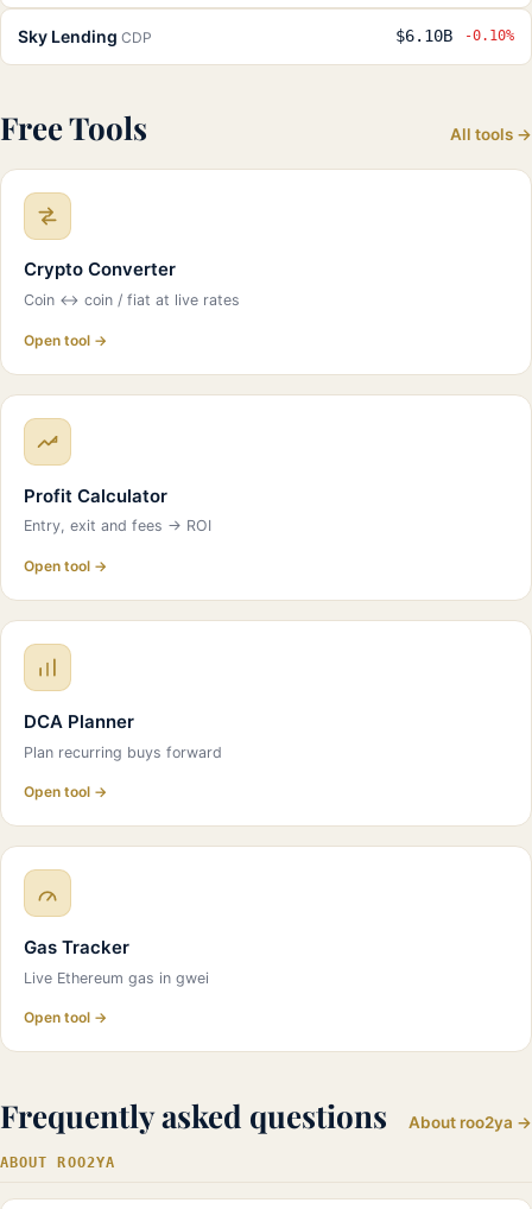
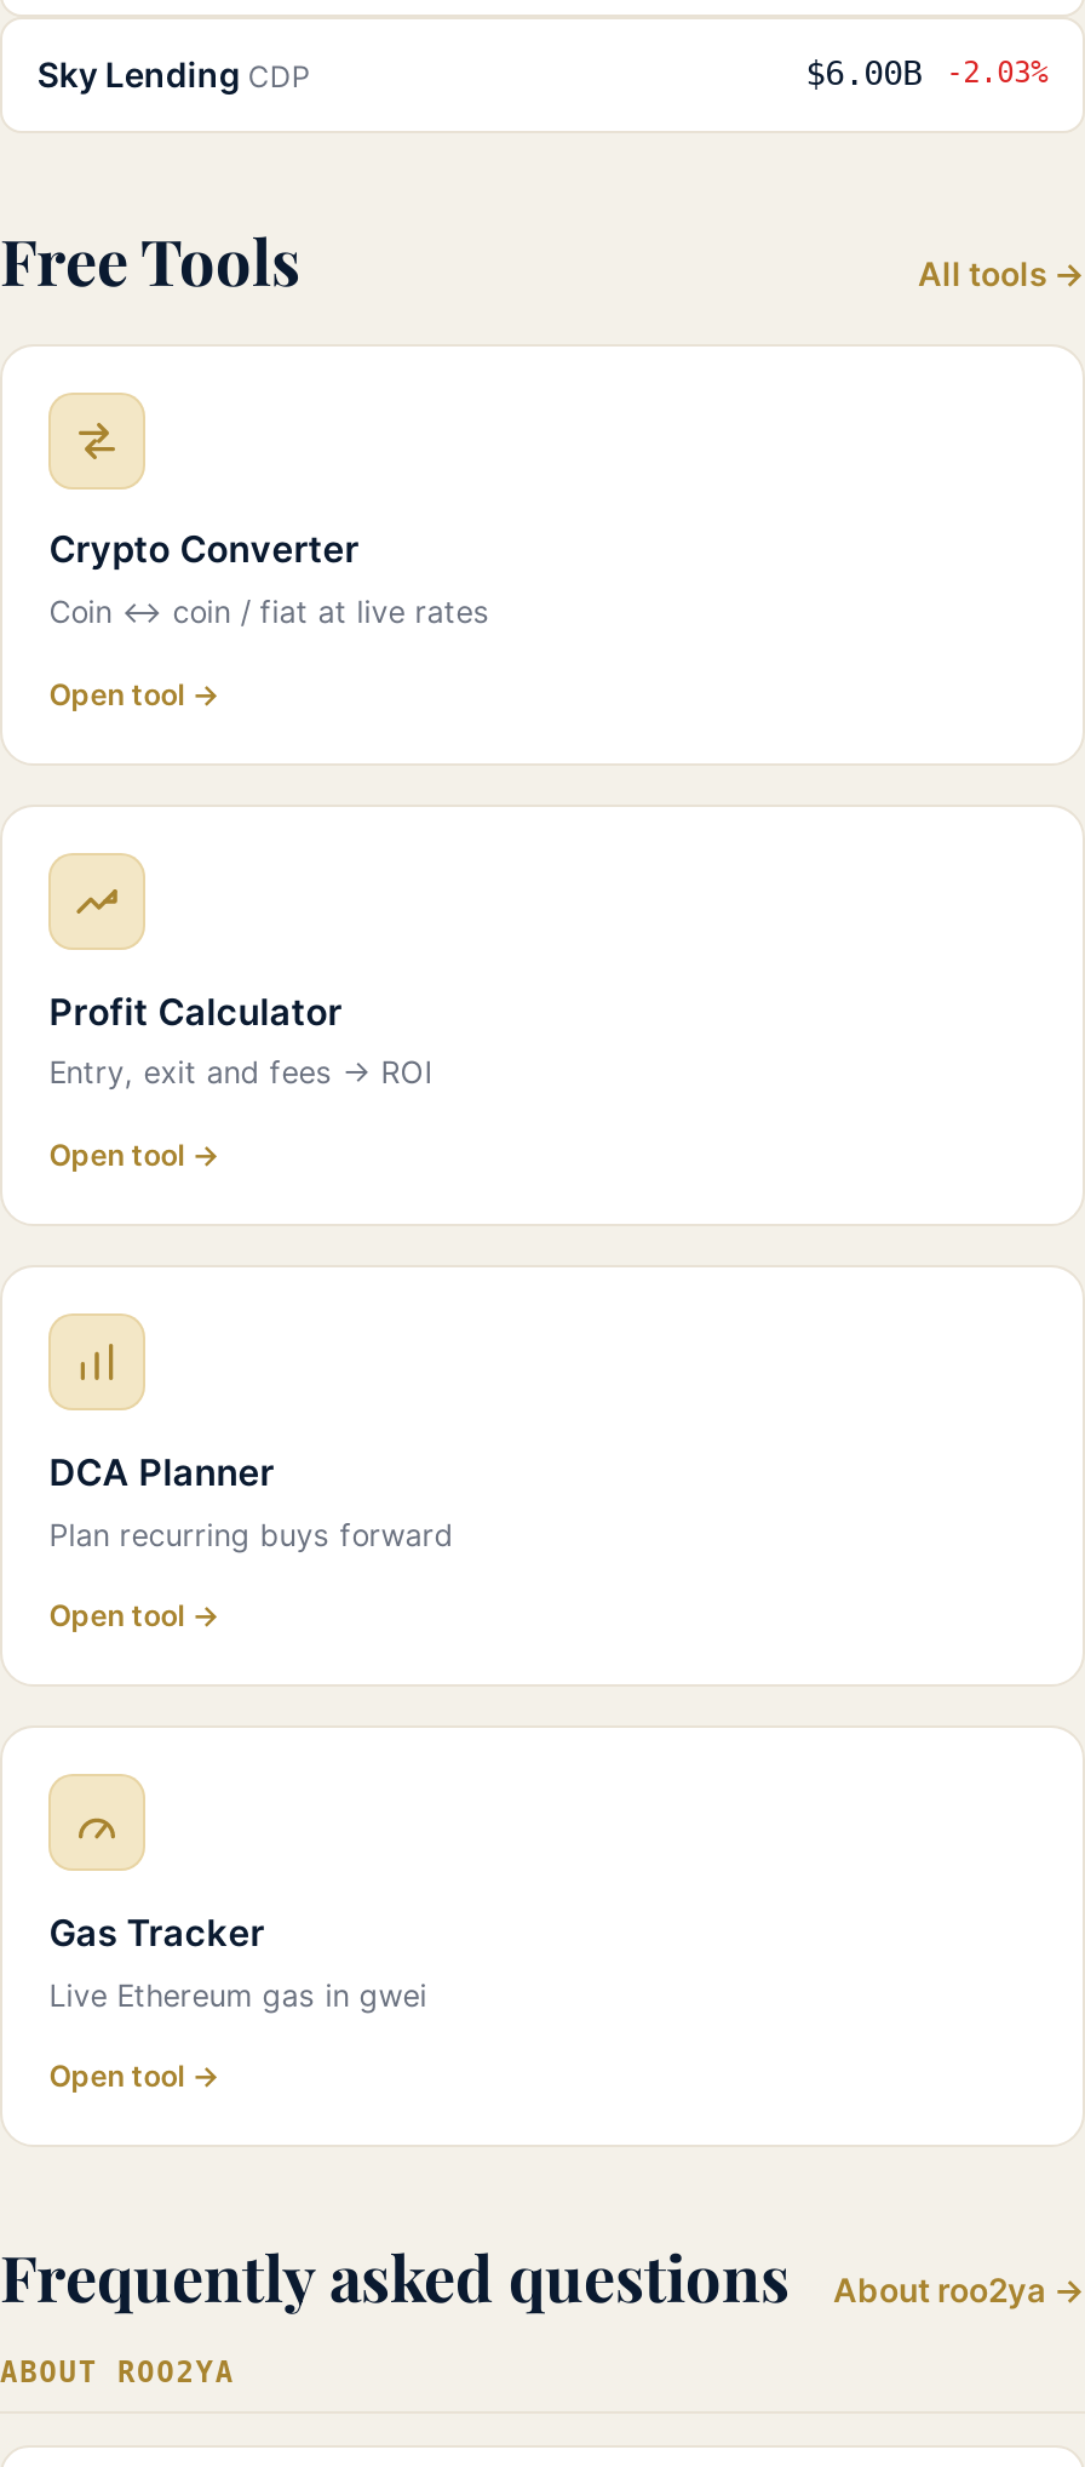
[395,27,514,46] $6.10B | -0.10% -> [806,55,1048,93] $6.00B | -2.03%

